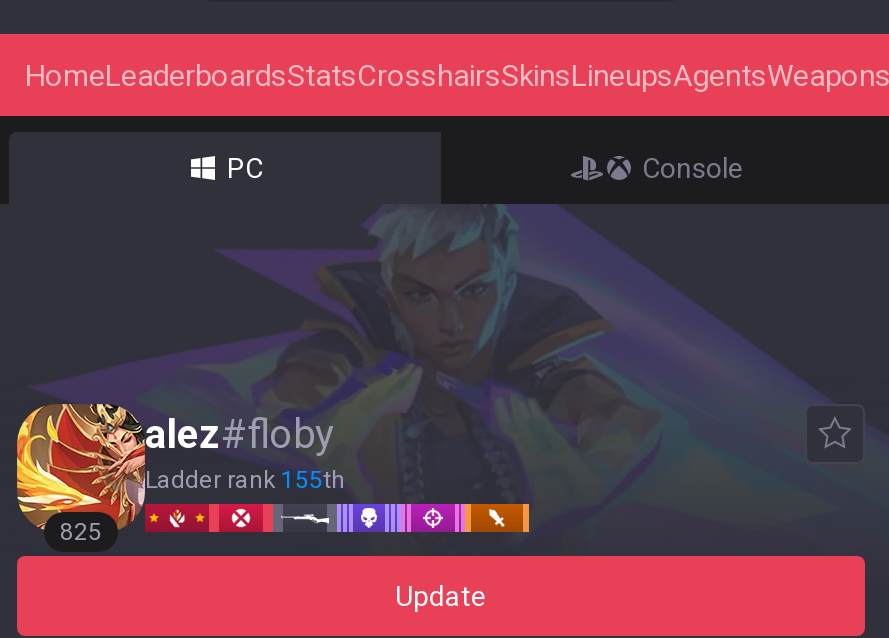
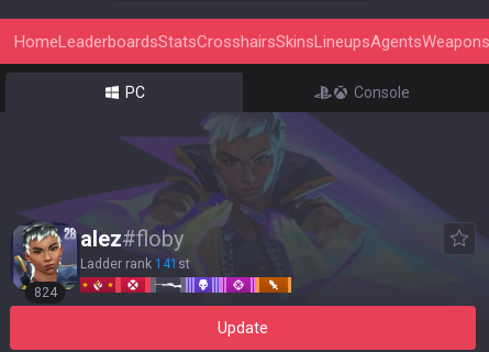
[15,402,141,546] [image] | 825 -> [10,222,77,300] [image] | 824
[145,466,345,494] Ladder rank 155th -> [80,256,190,272] Ladder rank 141st

